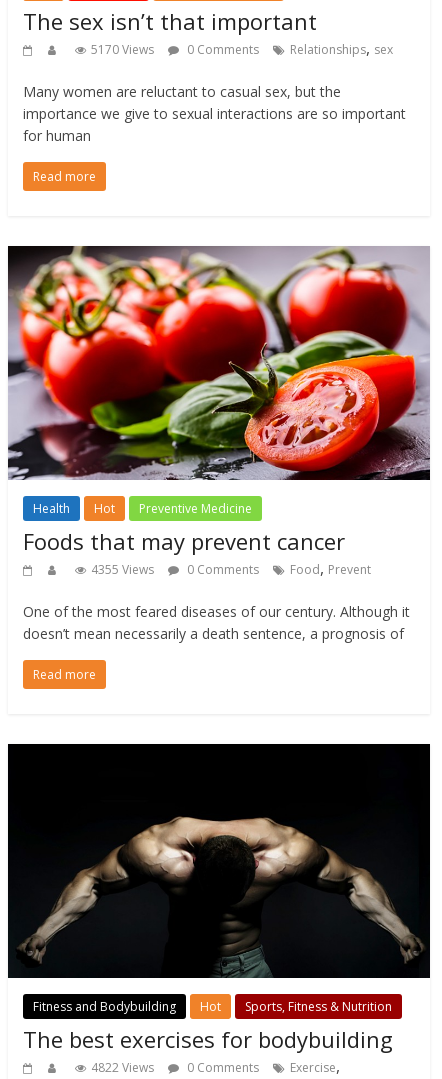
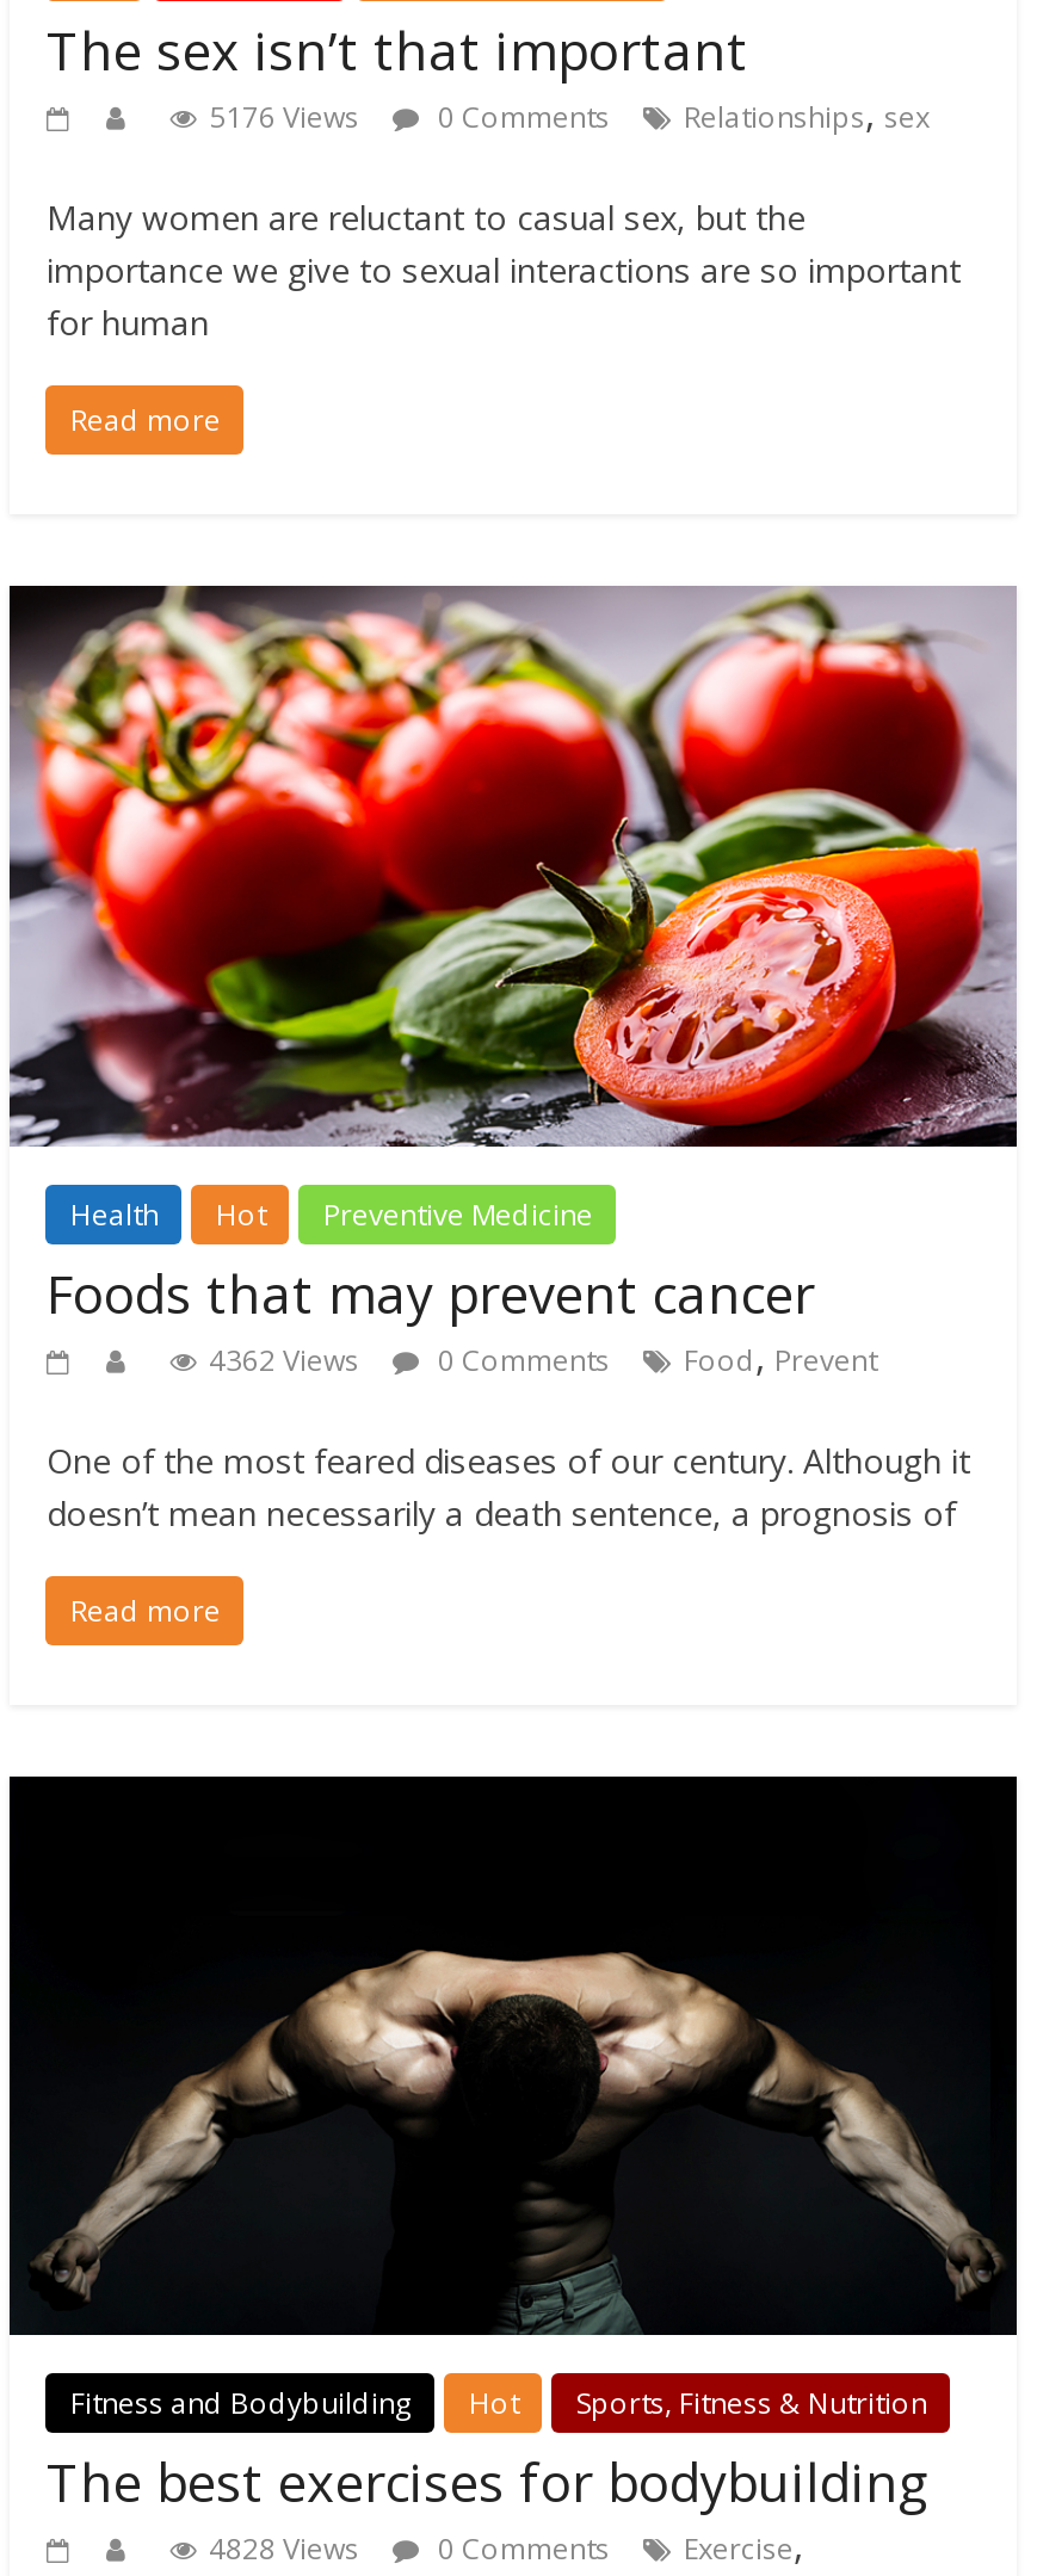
[91,37,393,59] 5170 Views 0 Comments Relationships, sex -> [209,88,929,140] 5176 Views 0 Comments Relationships, sex
[91,557,371,579] 4355 Views 0 Comments Food, Prevent -> [209,1329,877,1382] 4362 Views 0 Comments Food, Prevent
[91,1055,340,1077] 4822 Views 0 Comments Exercise, -> [209,2518,803,2571] 4828 Views 0 Comments Exercise,

